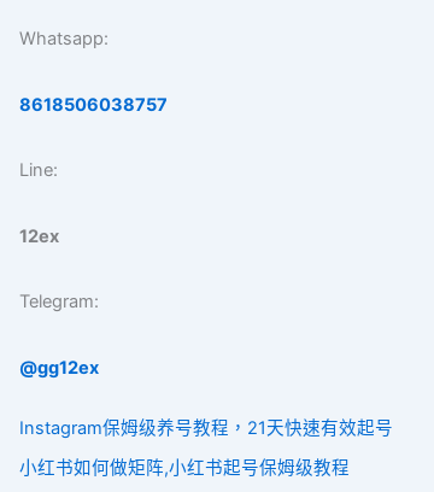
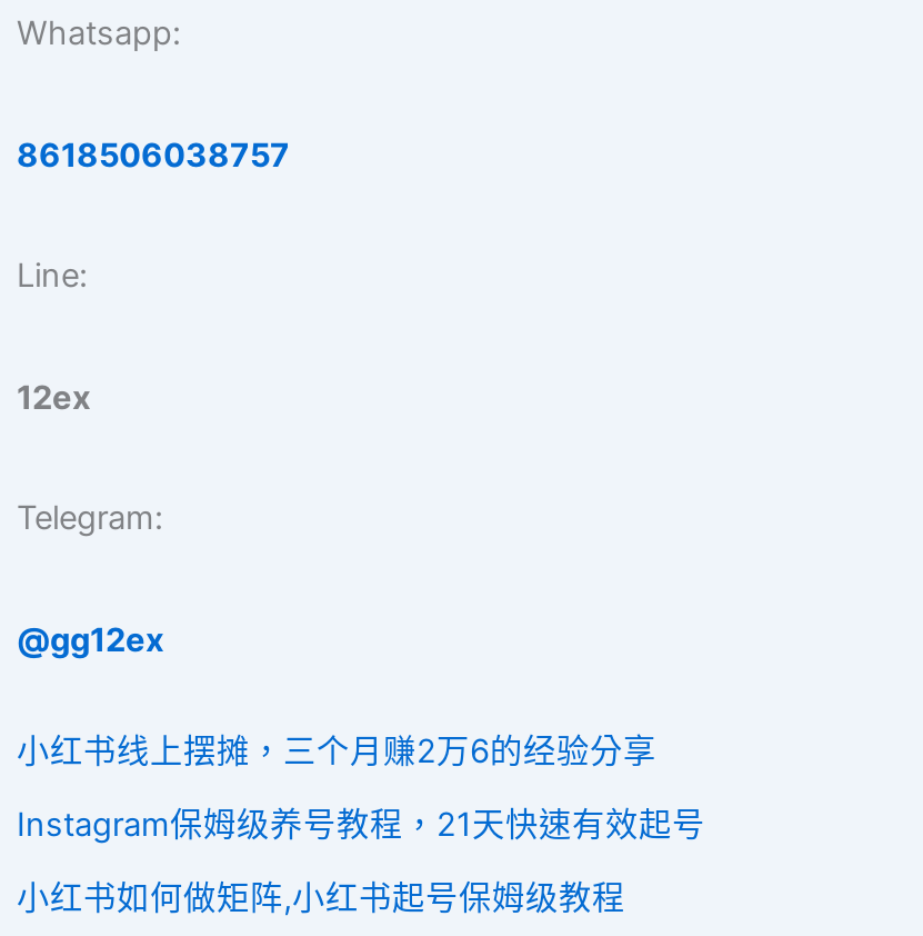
none -> [17,733,656,773] 小红书线上摆摊，三个月赚2万6的经验分享

